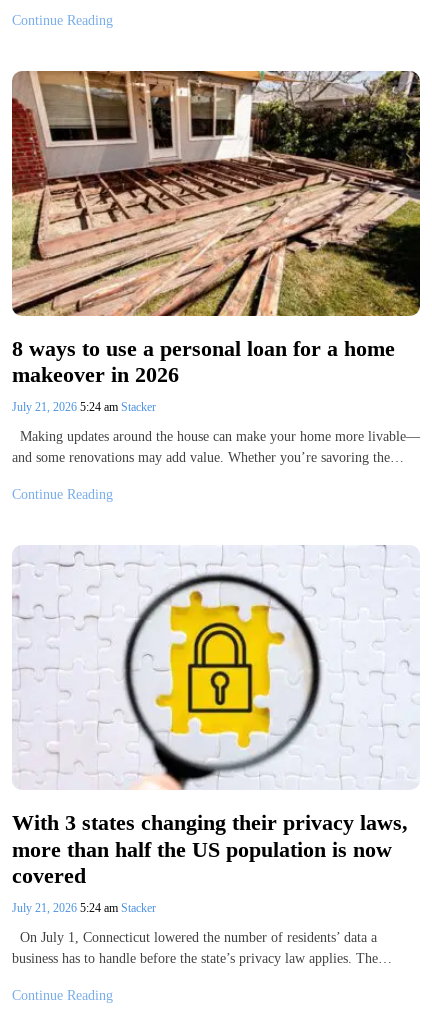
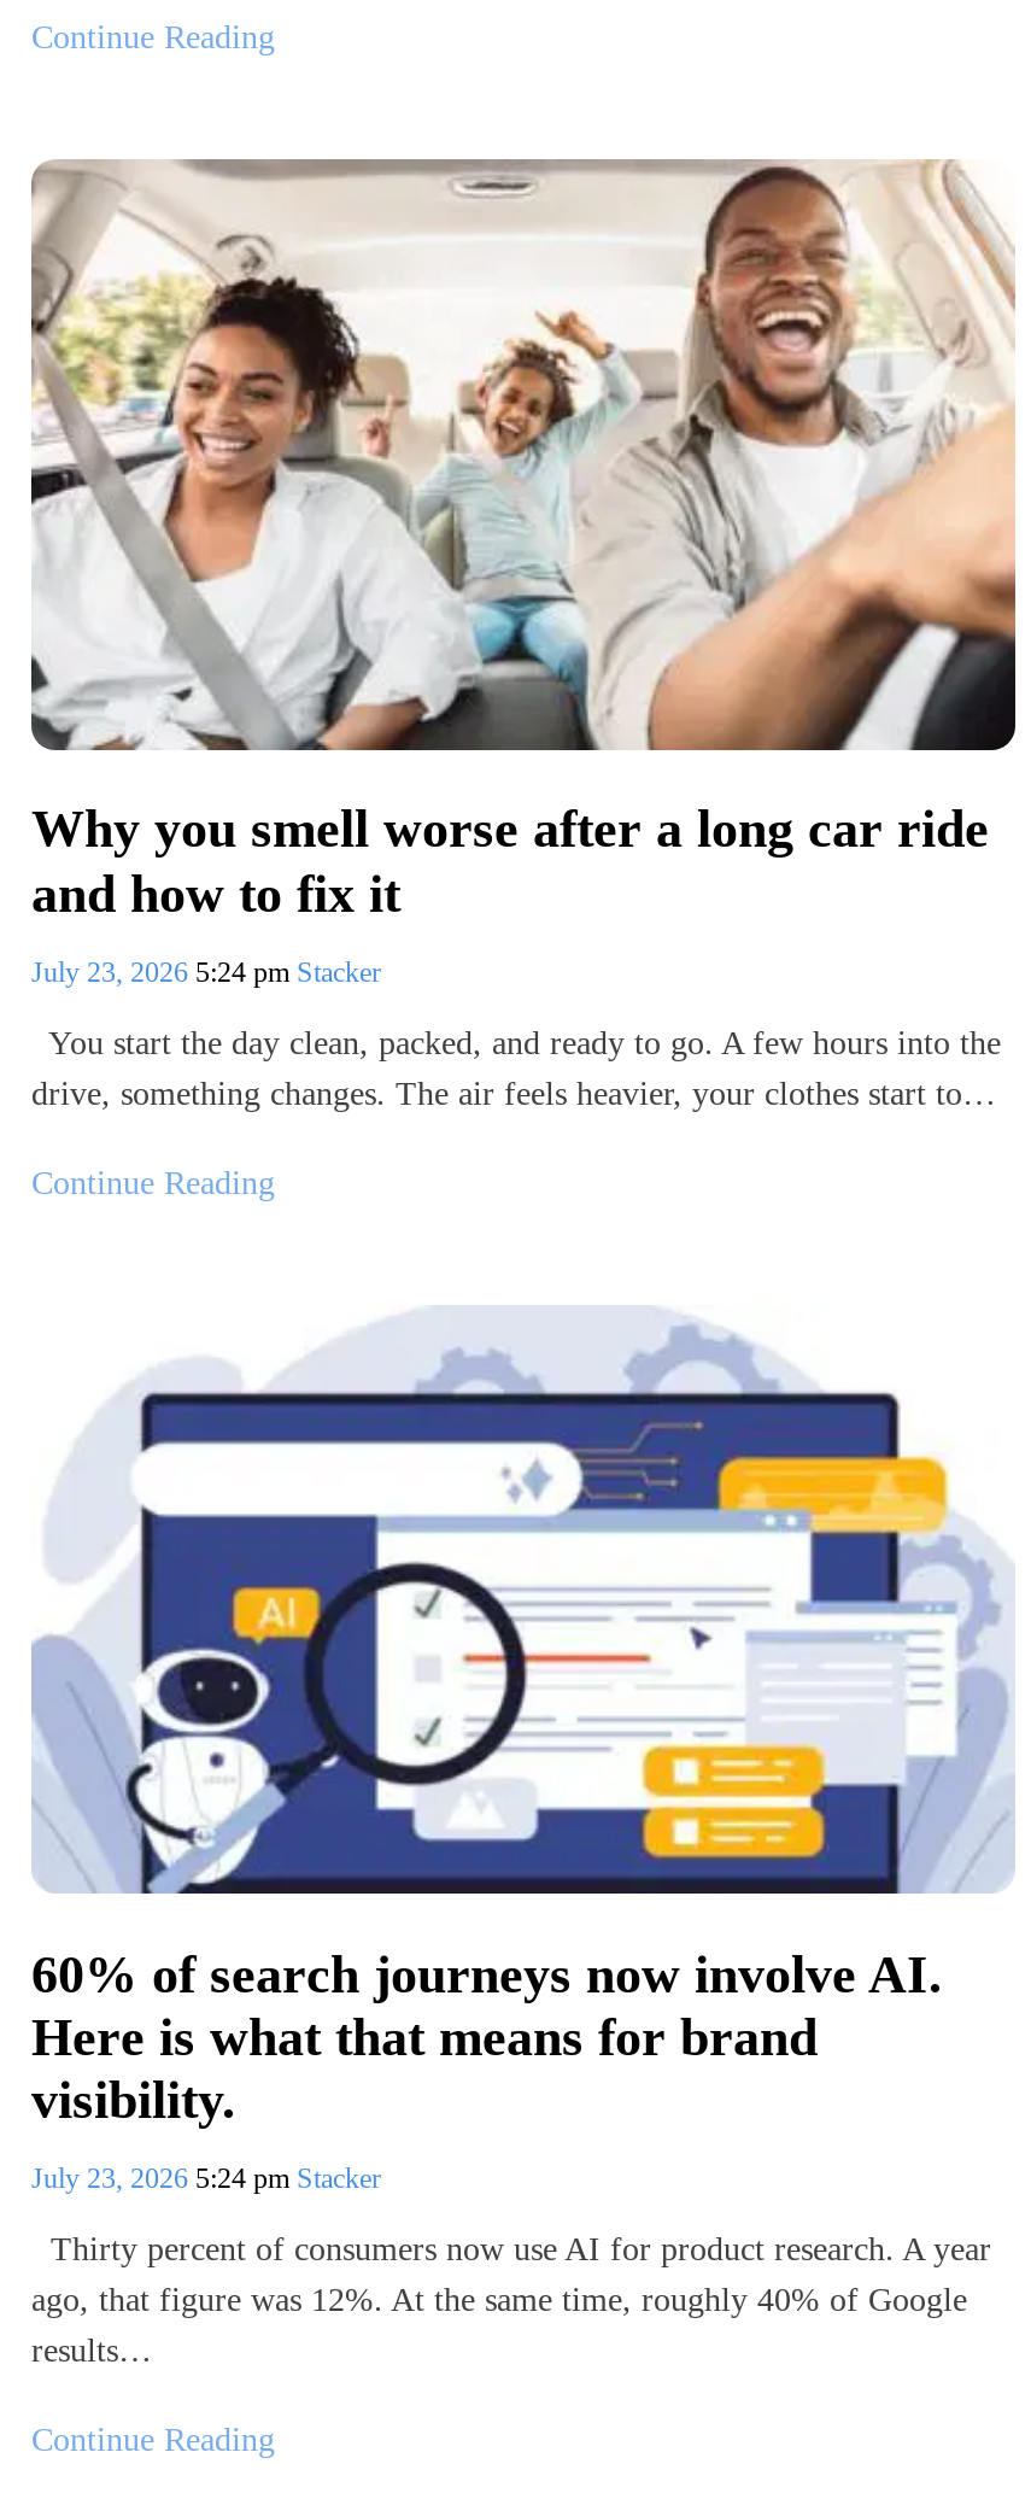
[11,70,421,387] [image] | 8 ways to use a personal loan for a home | makeover in 2026 -> [29,158,1018,923] [image] | Why you smell worse after a long car ride | and how to fix it
[12,400,156,414] July 21, 2026 5:24 am Stacker -> [31,954,381,988] July 23, 2026 5:24 pm Stacker
[12,429,420,465] Making updates around the house can make your home more livable— | and some renovations may add value. Whether you’re savoring the… -> [31,1024,1001,1111] You start the day clean, packed, and ready to go. A few hours into the | drive, something changes. The air feels heavier, your clothes start to…
[12,545,415,888] [image] | With 3 states changing their privacy laws, | more than half the US population is now | covered -> [31,1323,1013,2131] [image] | 60% of search journeys now involve AI. | Here is what that means for brand | visibility.
[12,901,156,915] July 21, 2026 5:24 am Stacker -> [31,2163,381,2196] July 23, 2026 5:24 pm Stacker
[12,930,392,966] On July 1, Connecticut lowered the number of residents’ data a | business has to handle before the state’s privacy law applies. The… -> [31,2232,991,2370] Thirty percent of consumers now use AI for product research. A year | ago, that figure was 12%. At the same time, roughly 40% of Google | results…

